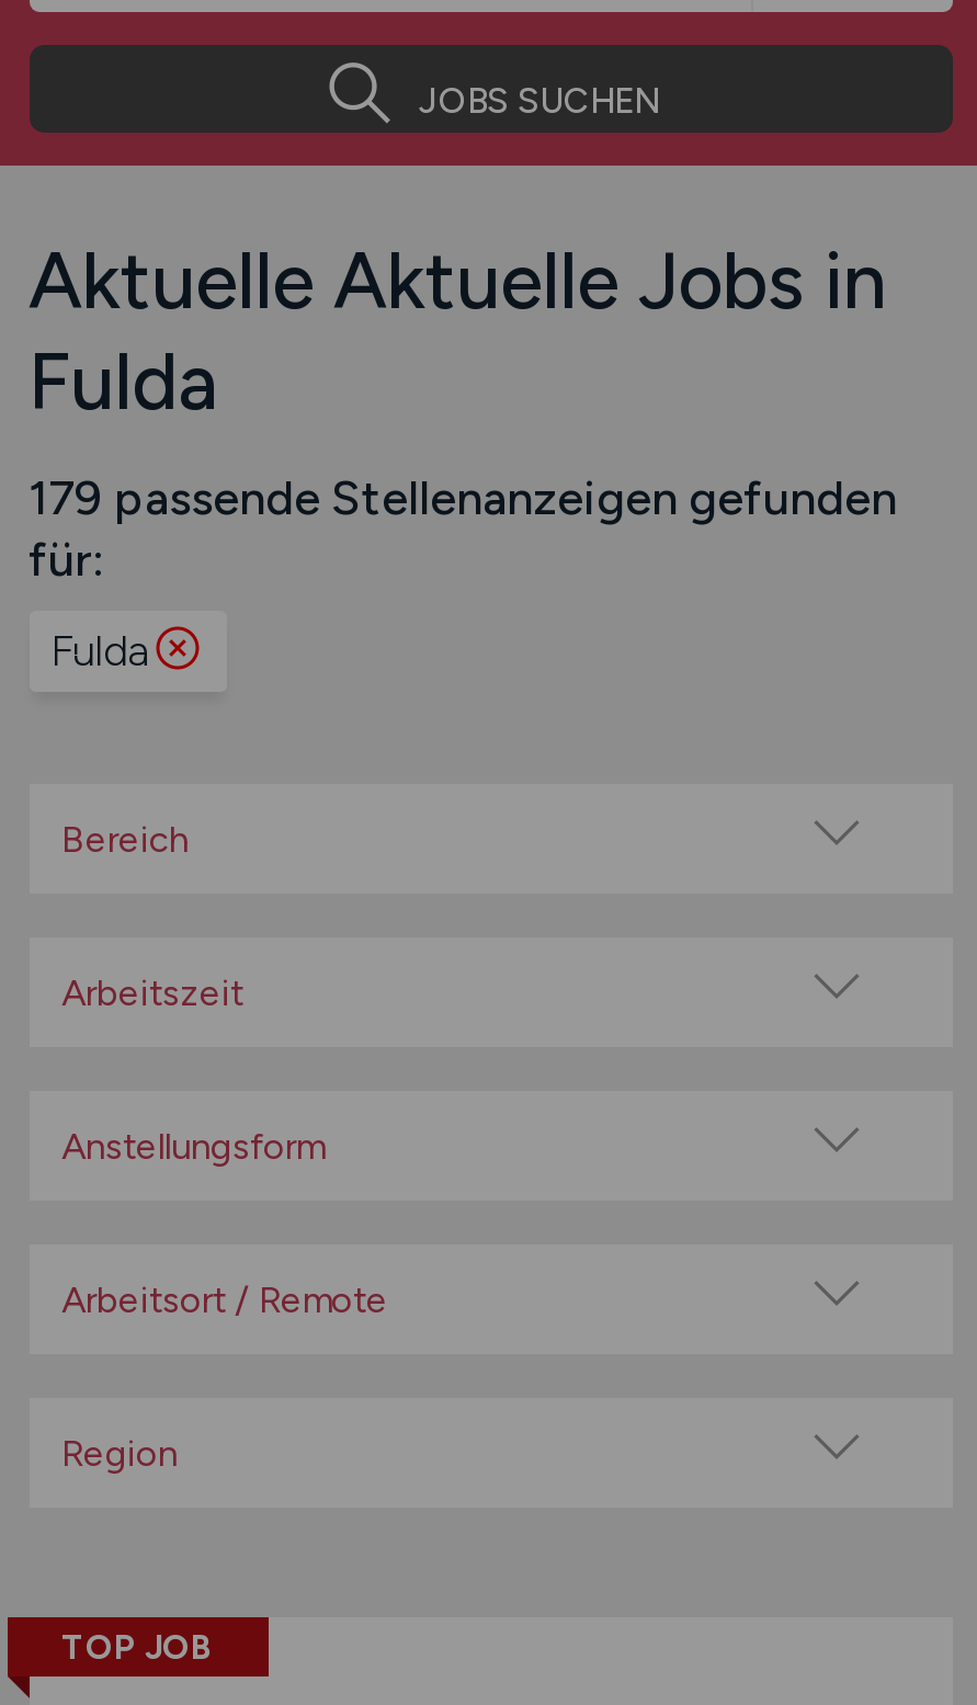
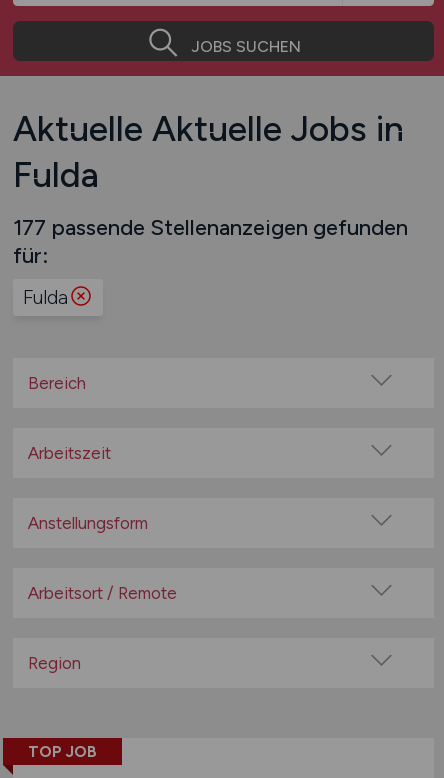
[29,468,897,525] 179 passende Stellenanzeigen gefunden -> [12,214,407,240] 177 passende Stellenanzeigen gefunden

